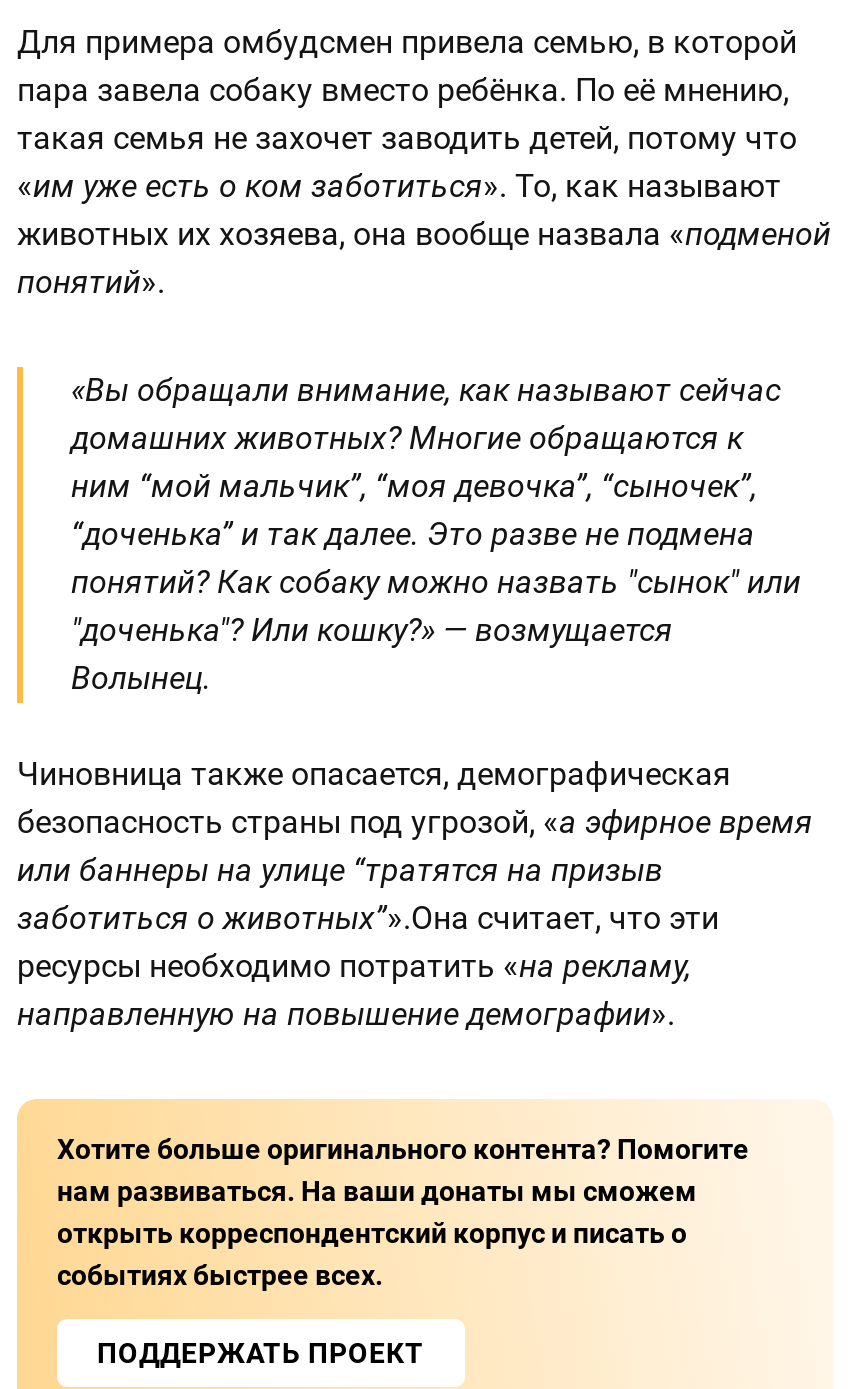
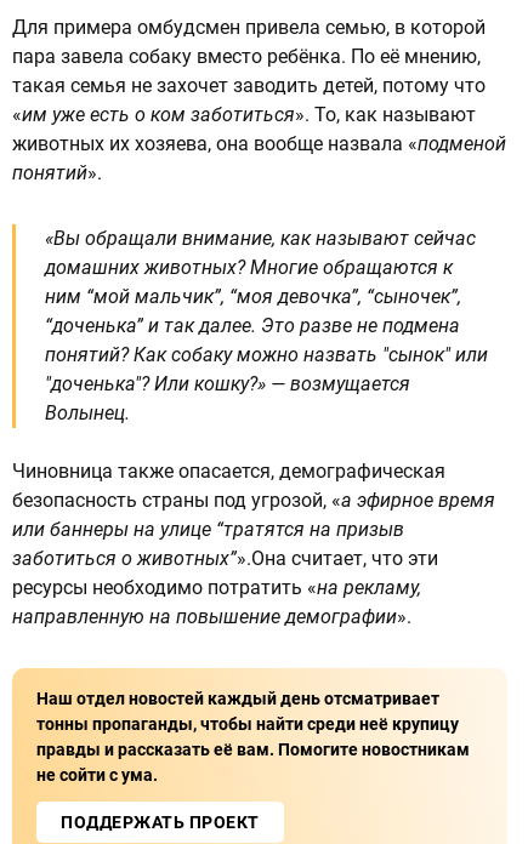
[57,1133,749,1291] Хотите больше оригинального контента? Помогите | нам развиваться. На ваши донаты мы сможем | открыть корреспондентский корпус и писать о | событиях быстрее всех. -> [36,689,470,785] Наш отдел новостей каждый день отсматривает | тонны пропаганды, чтобы найти среди неё крупицу | правды и рассказать её вам. Помогите новостникам | не сойти с ума.

